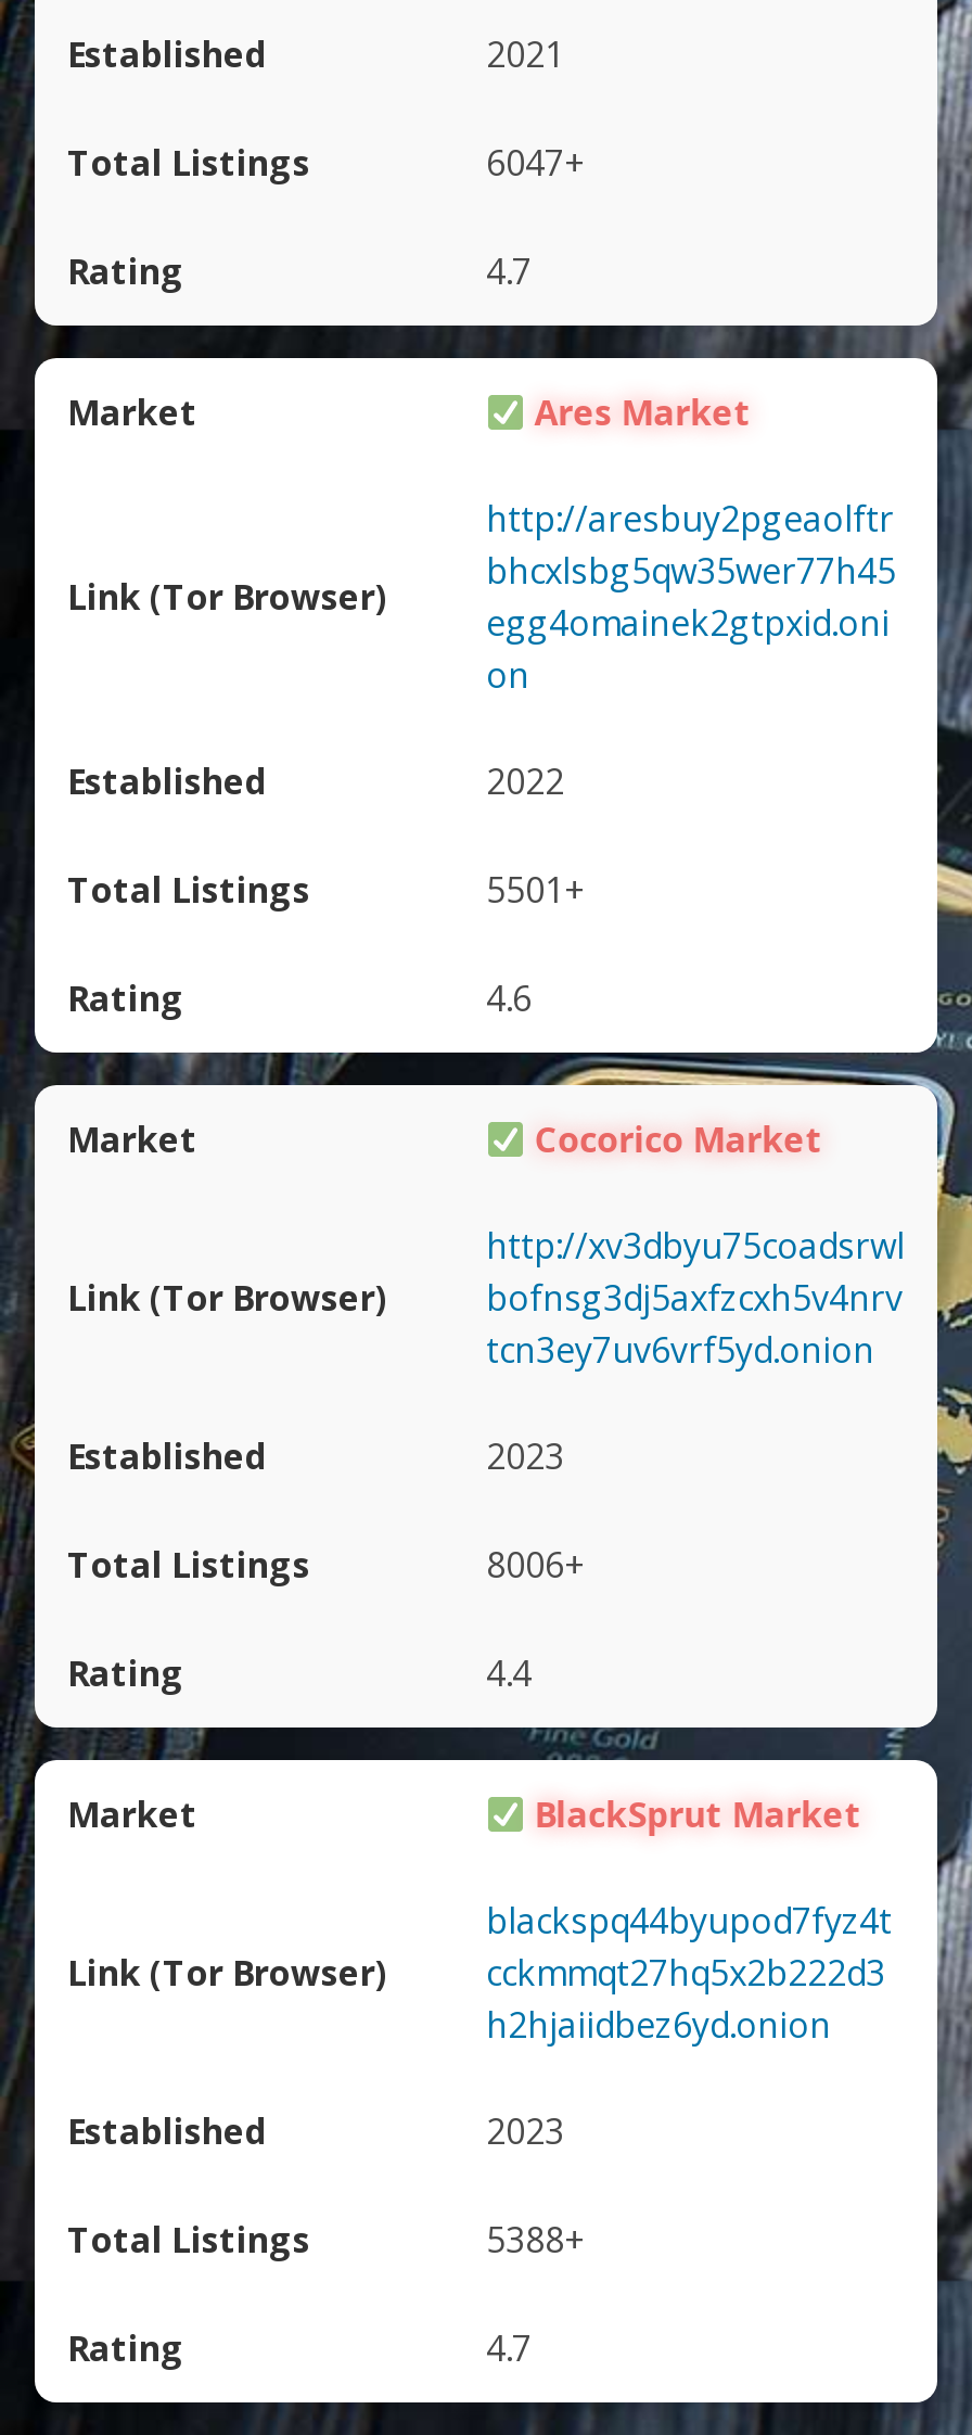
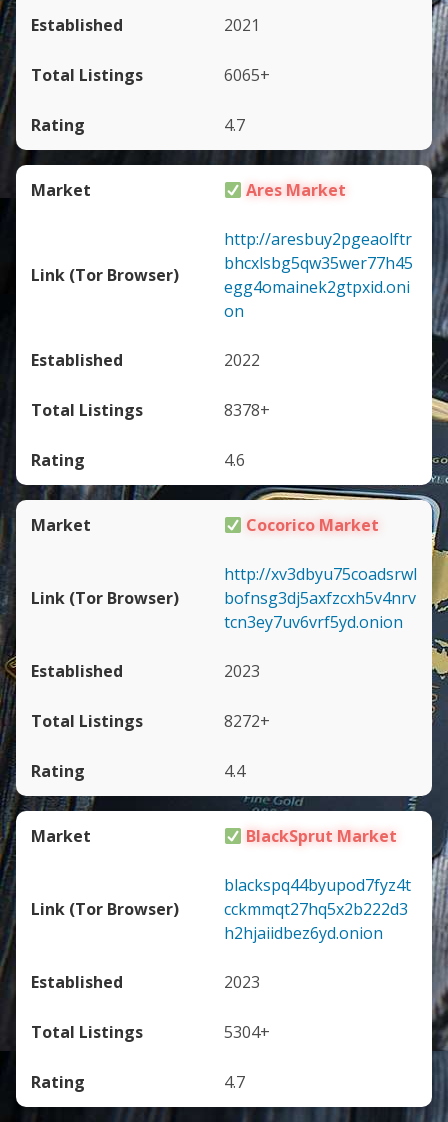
[486,139,586,187] 6047+ -> [224,64,270,86] 6065+
[486,866,586,914] 5501+ -> [224,399,270,421] 8378+
[486,1541,586,1589] 8006+ -> [224,710,270,732] 8272+
[486,2216,586,2264] 5388+ -> [224,1021,270,1043] 5304+

